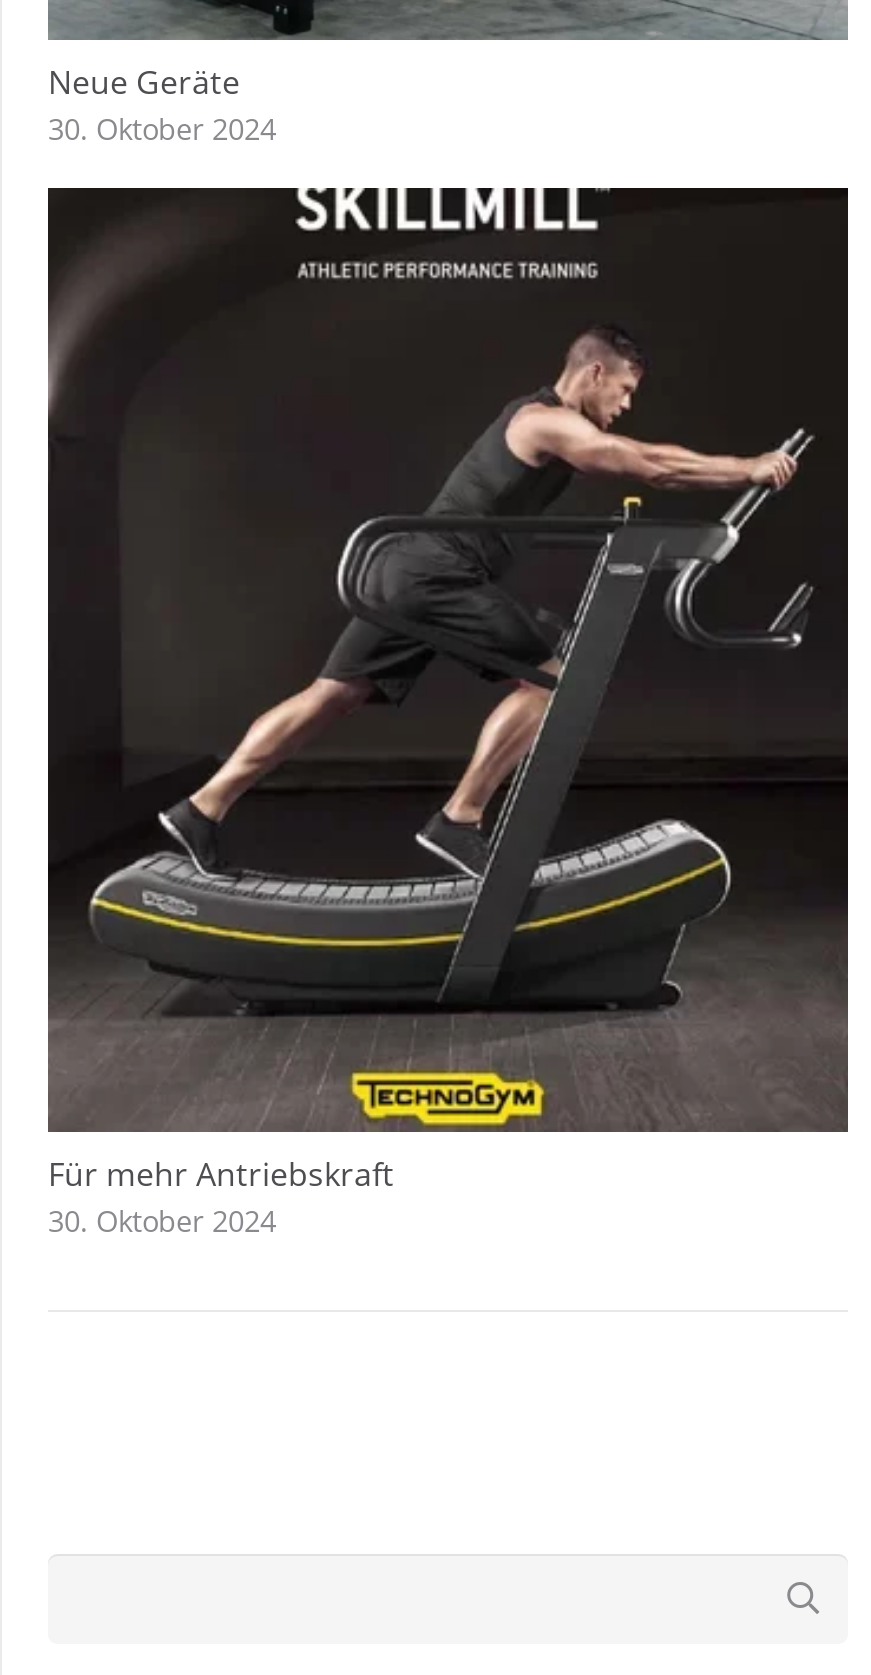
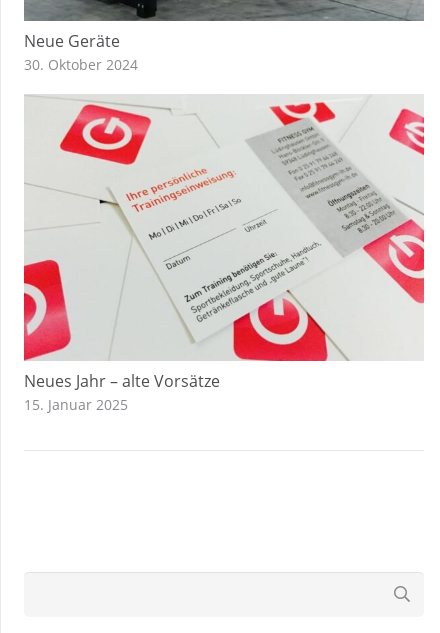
[46,186,850,1239] [image] | Für mehr Antriebskraft | 30. Oktober 2024 -> [23,94,425,414] [image] | Neues Jahr – alte Vorsätze | 15. Januar 2025

